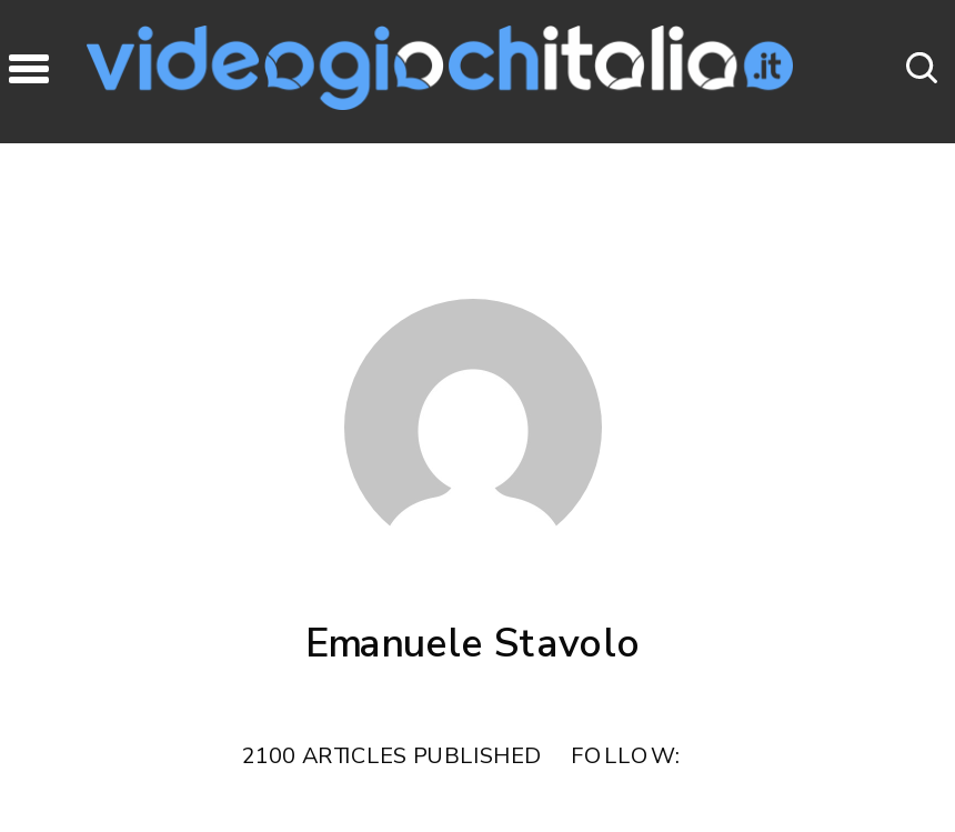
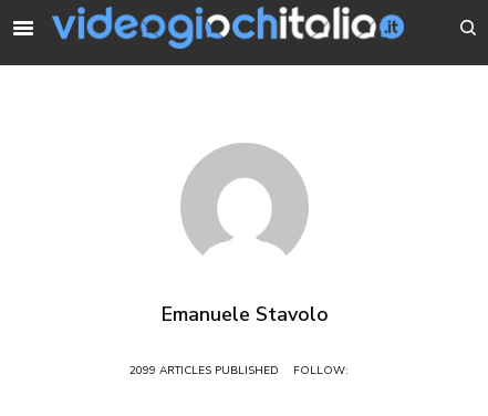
[242,742,542,773] 2100 ARTICLES PUBLISHED -> [129,363,279,379] 2099 ARTICLES PUBLISHED

